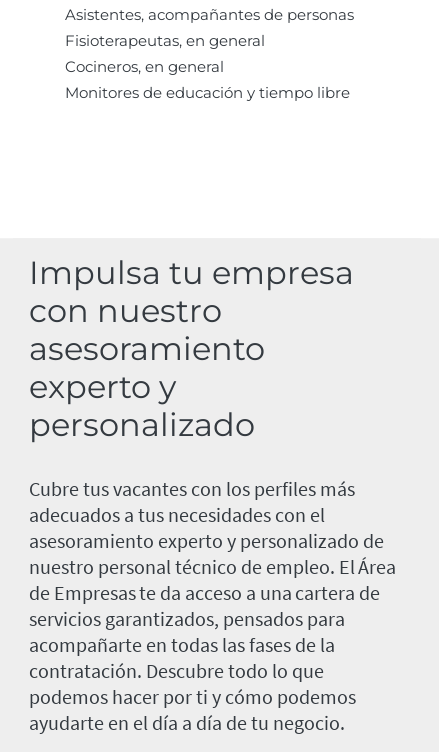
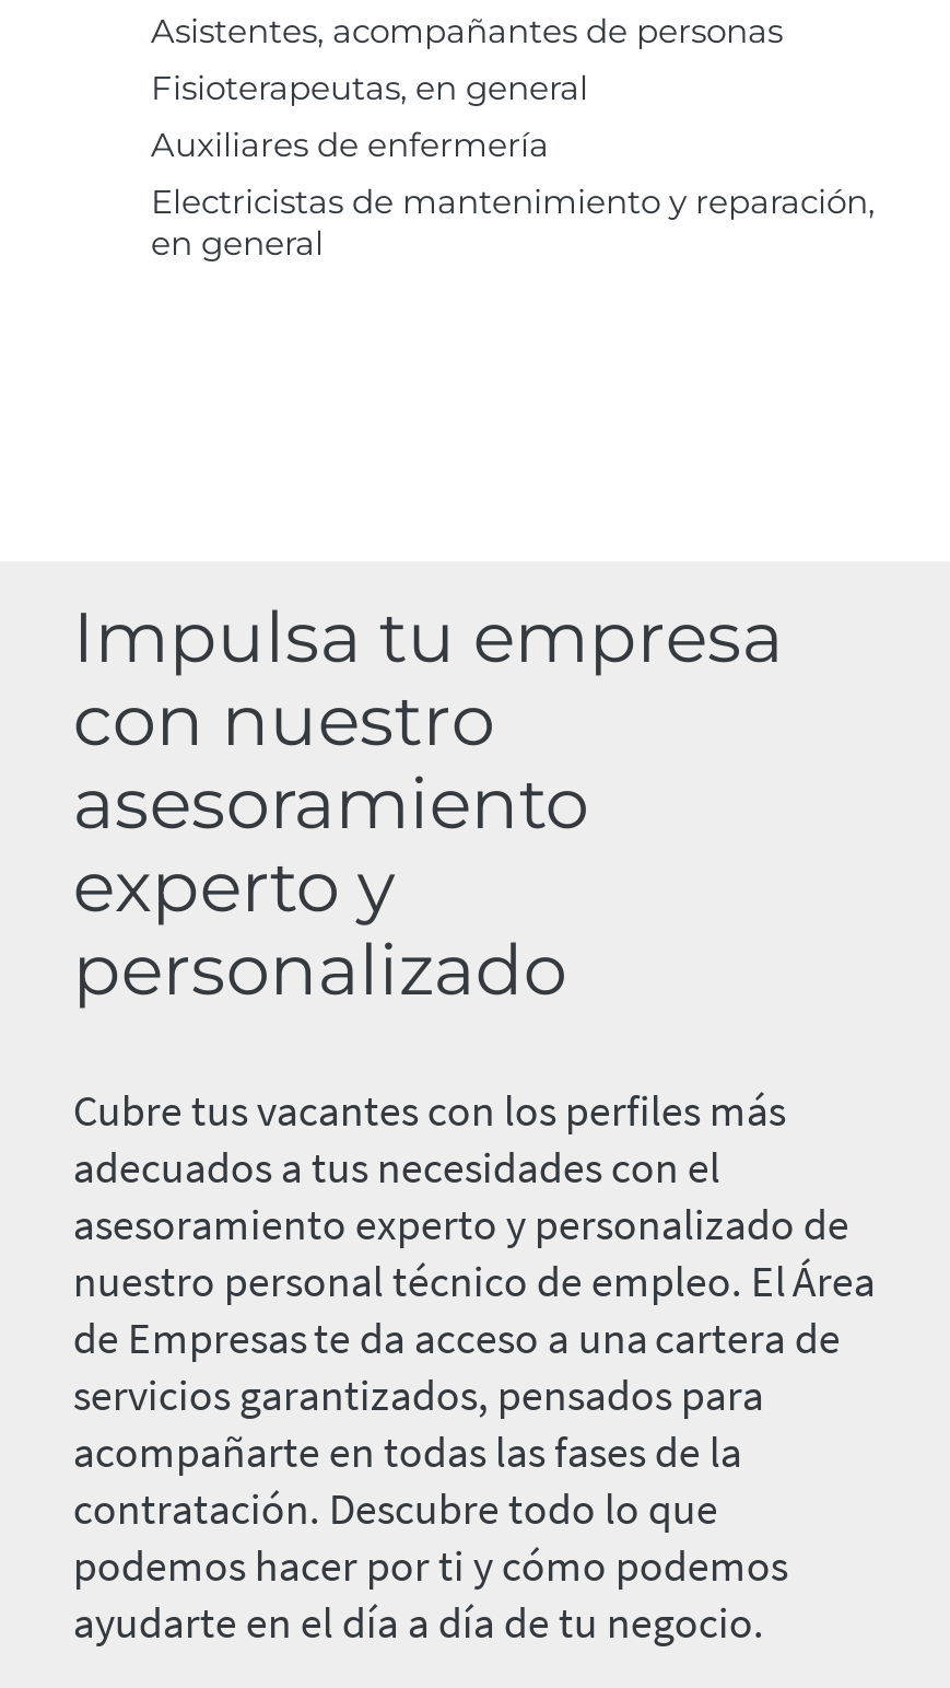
[65,57,350,102] Cocineros, en general | Monitores de educación y tiempo libre -> [151,124,875,264] Auxiliares de enfermería | Electricistas de mantenimiento y reparación, | en general

